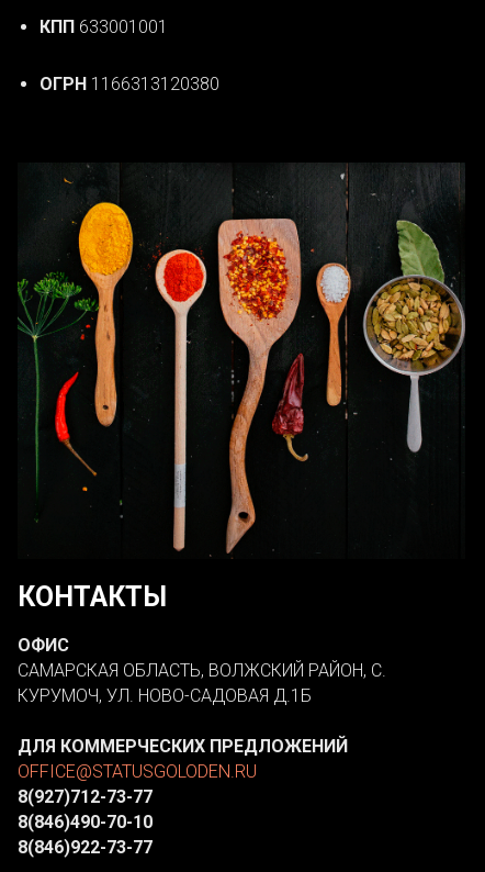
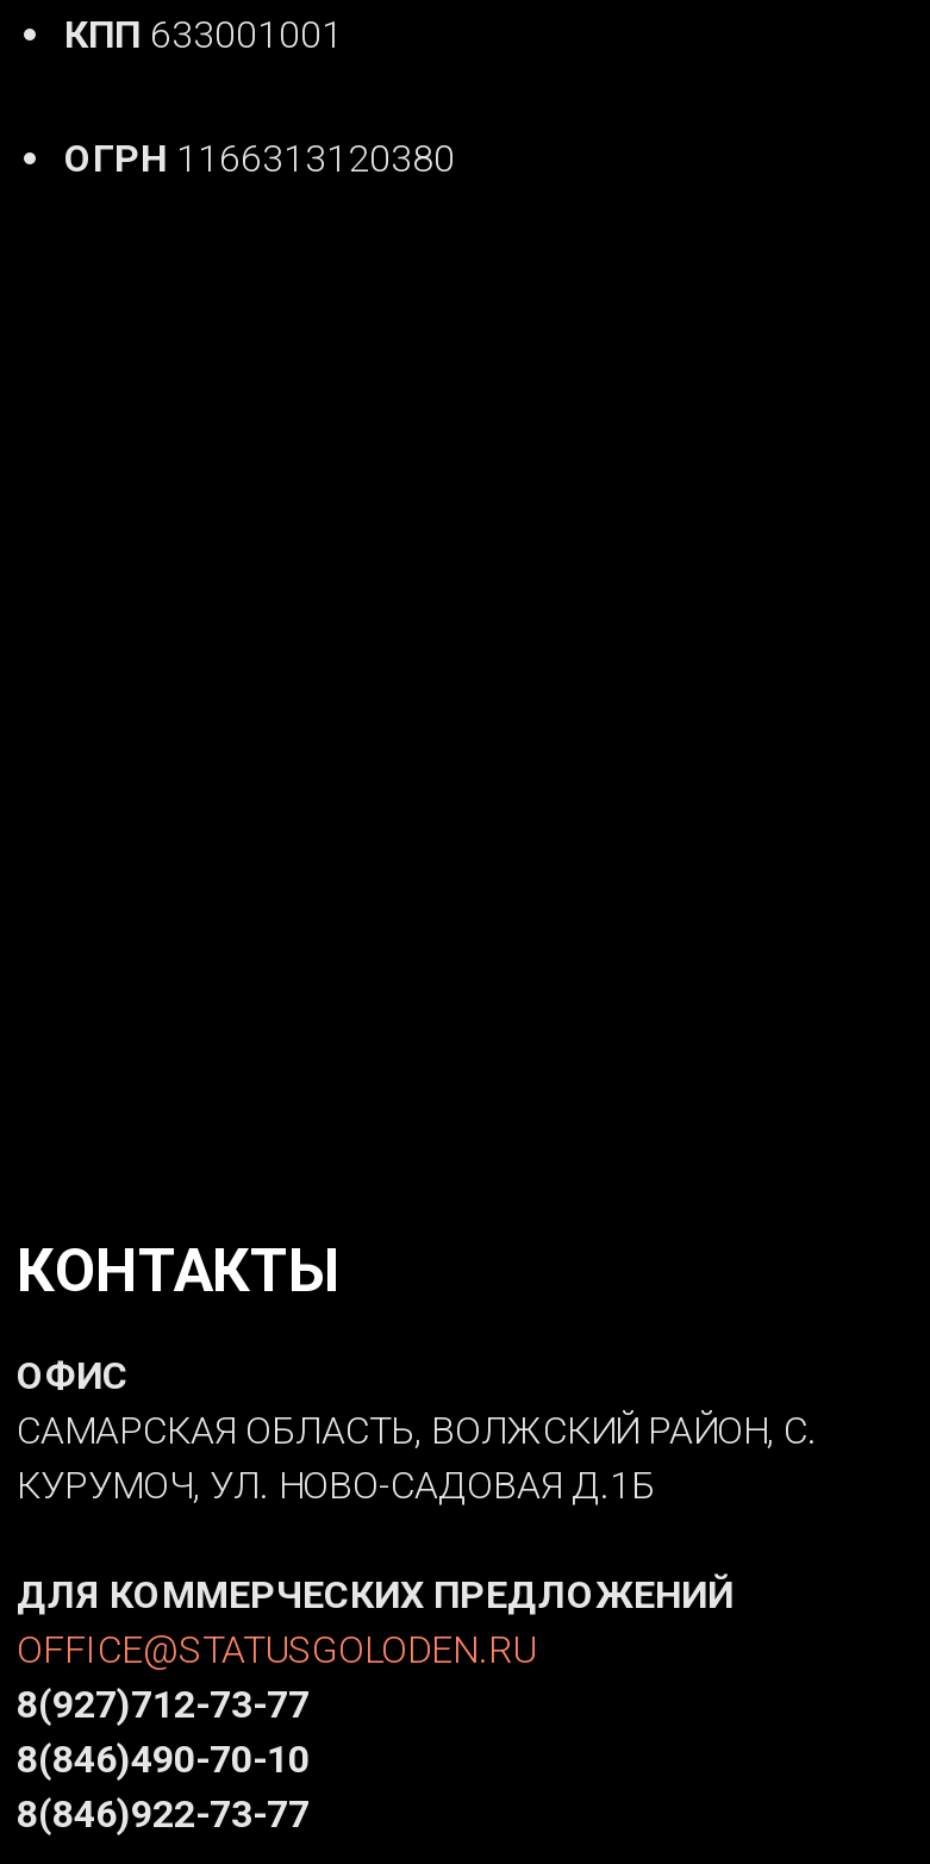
[16,163,466,557] [image] -> none

